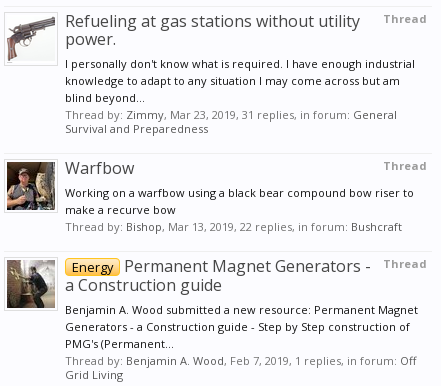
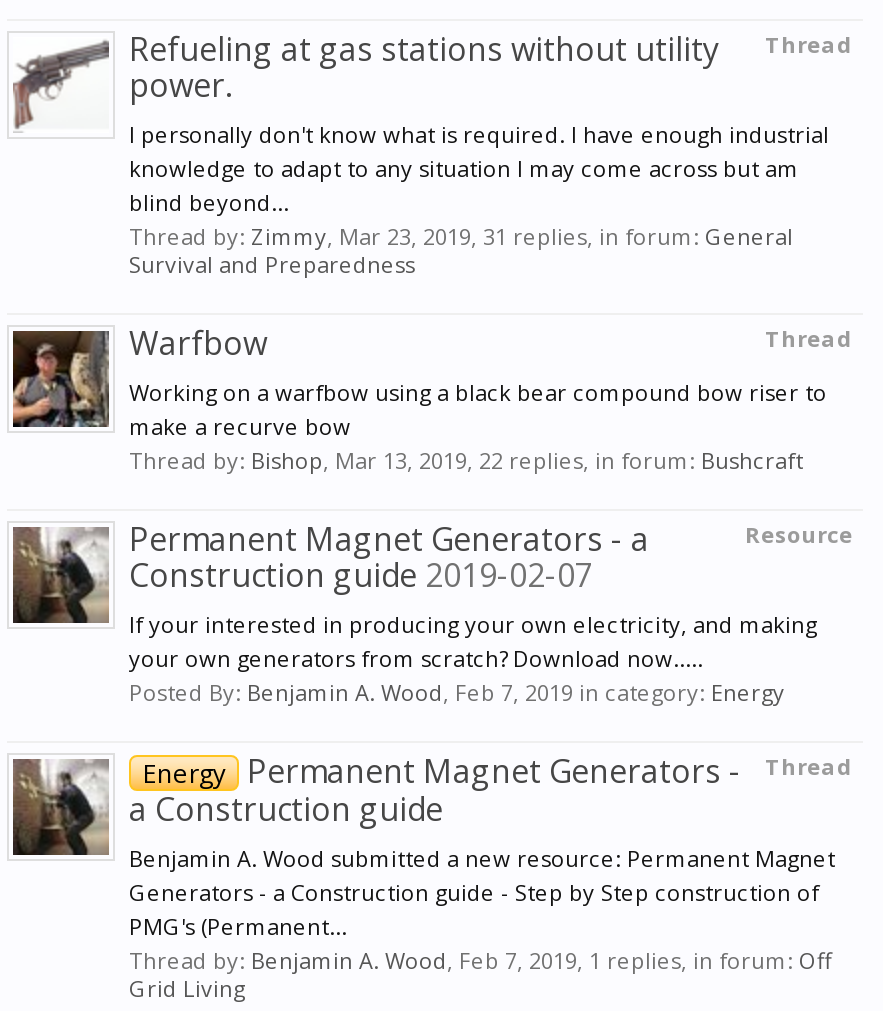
none -> [129,517,853,707] Resource | Permanent Magnet Generators - a | Construction guide 2019-02-07 | If your interested in producing your own electricity, and making | your own generators from scratch? Download now..... | Posted By: Benjamin A. Wood, Feb 7, 2019 in category: Energy

